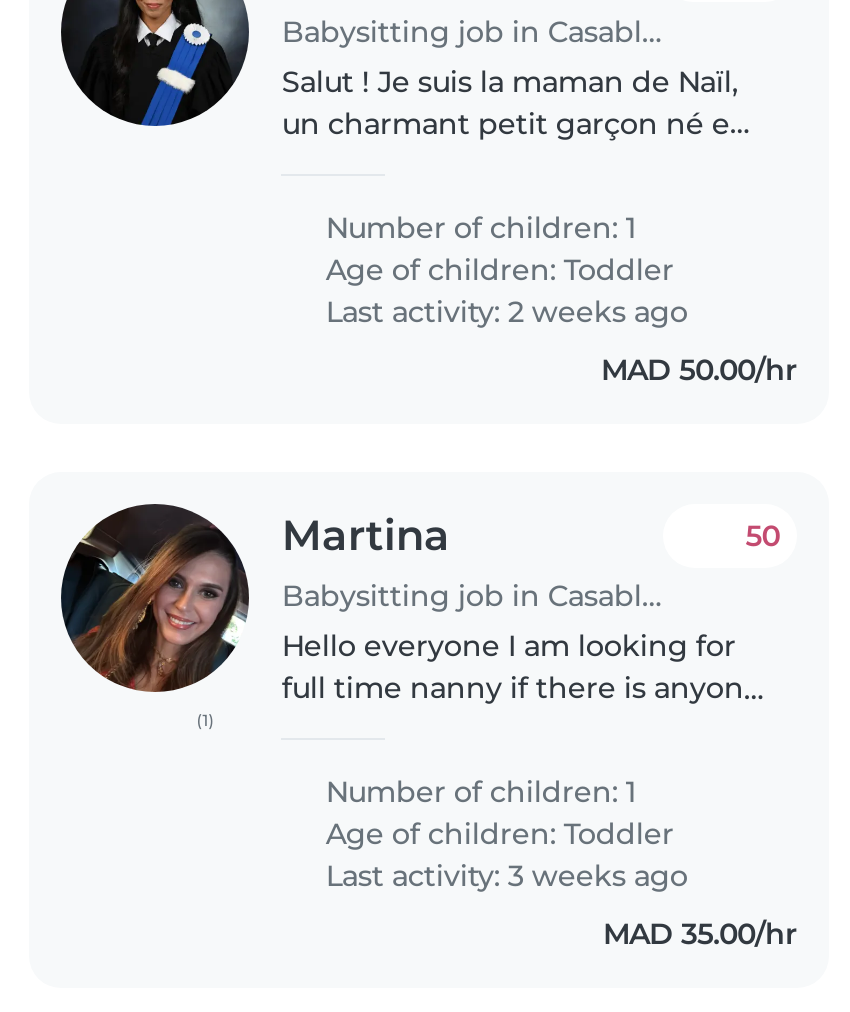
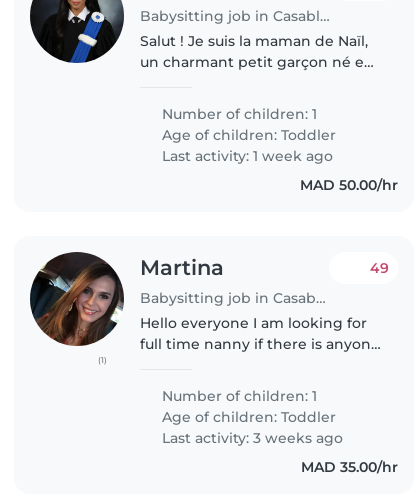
[318,293,688,329] Last activity: 2 weeks ago -> [158,147,333,165] Last activity: 1 week ago
[745,517,779,553] 50 -> [370,259,389,277] 49

